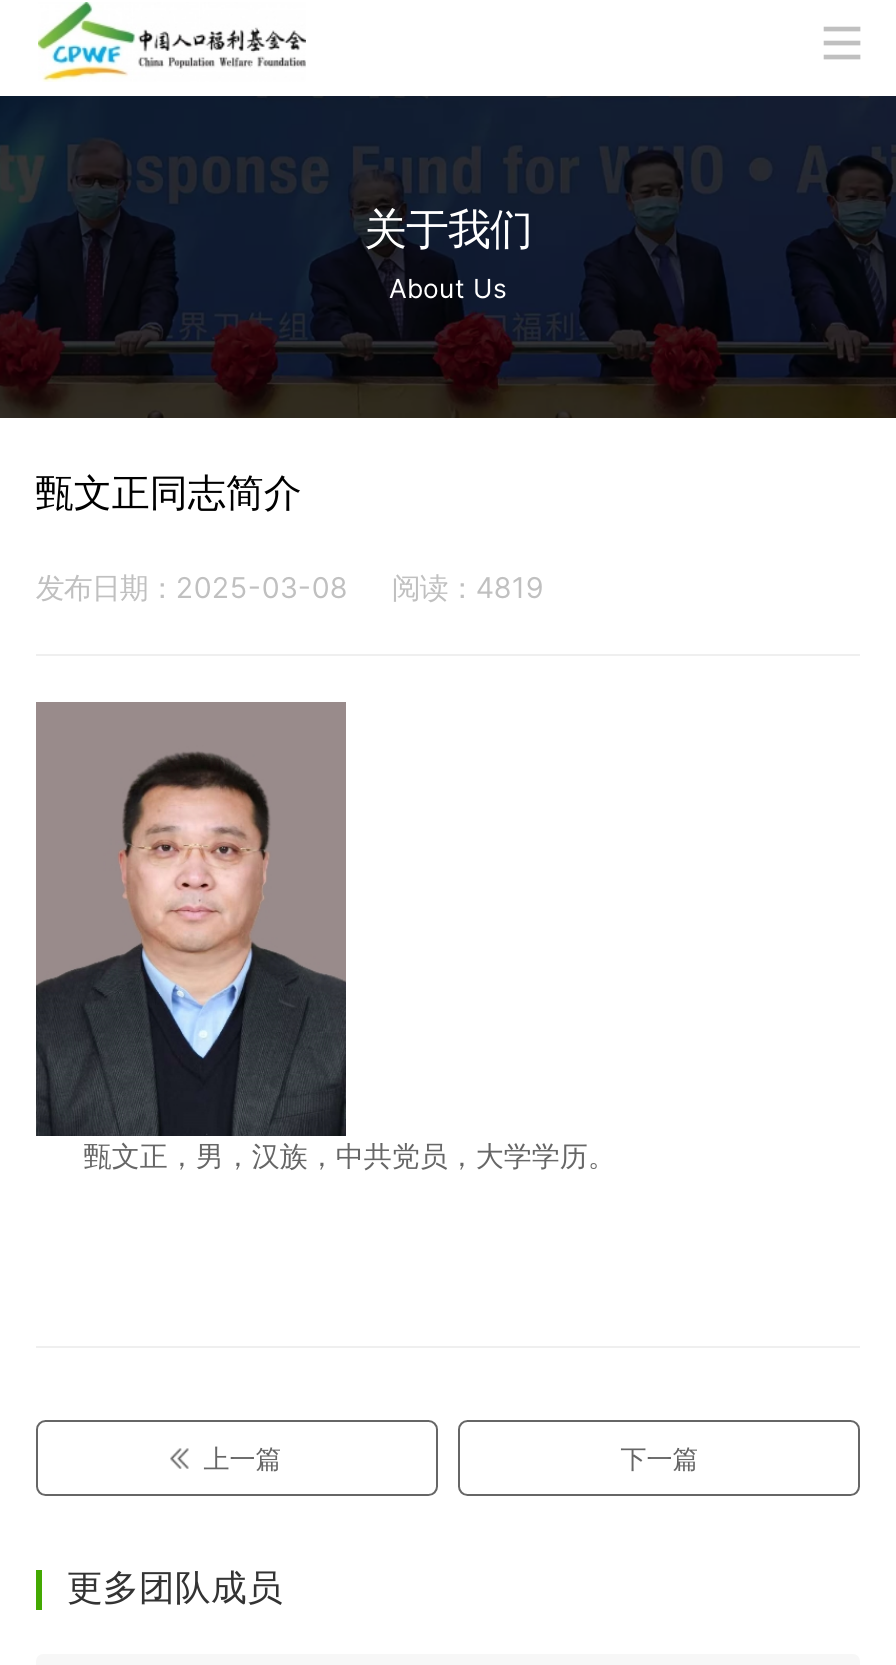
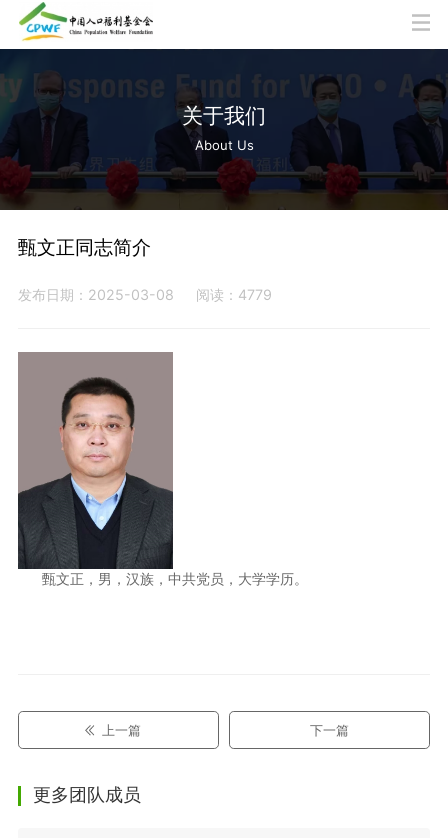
[36,569,544,603] 发布日期：2025-03-08 阅读：4819 -> [18,286,272,303] 发布日期：2025-03-08 阅读：4779

